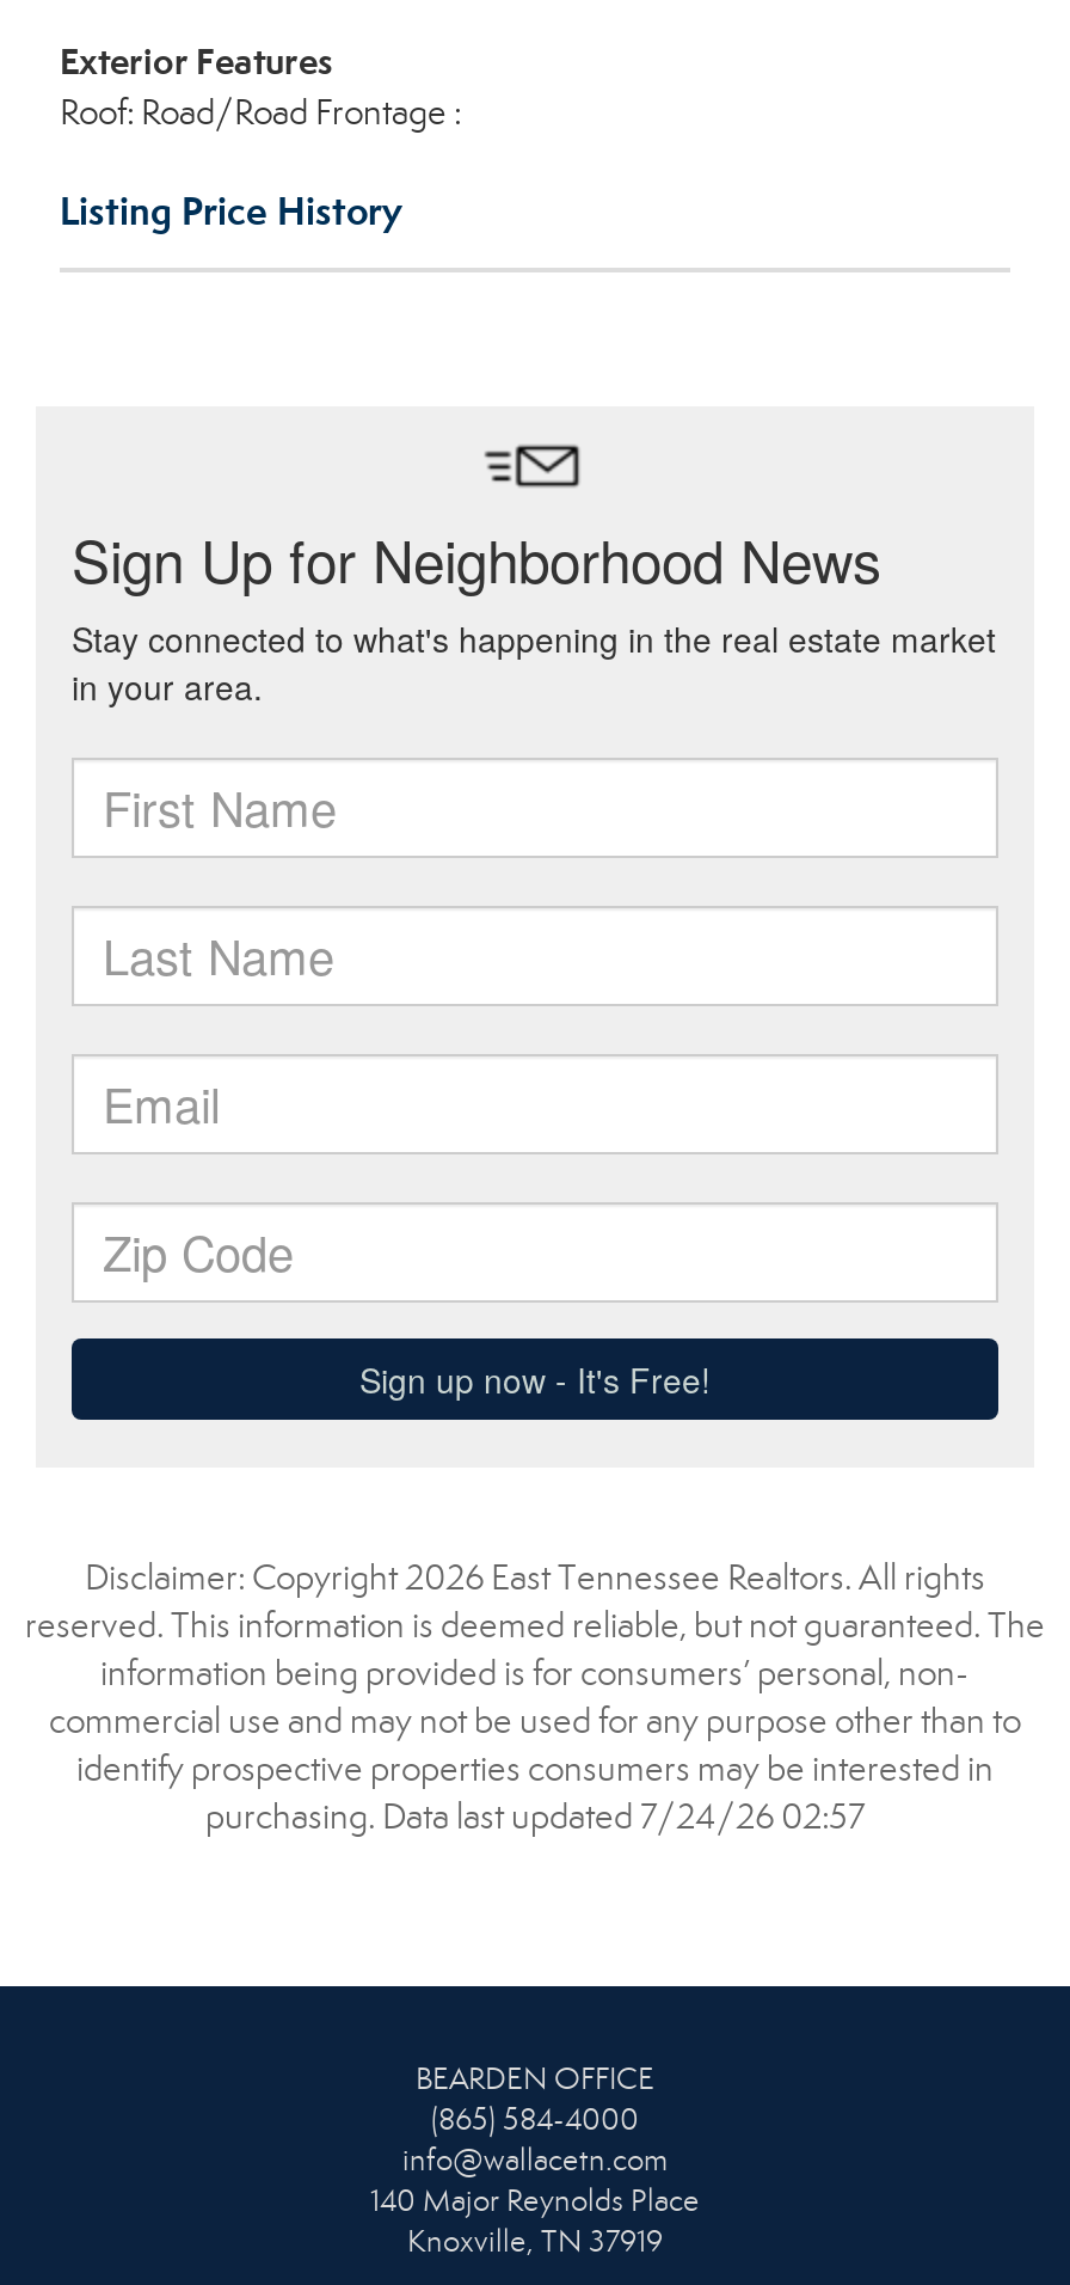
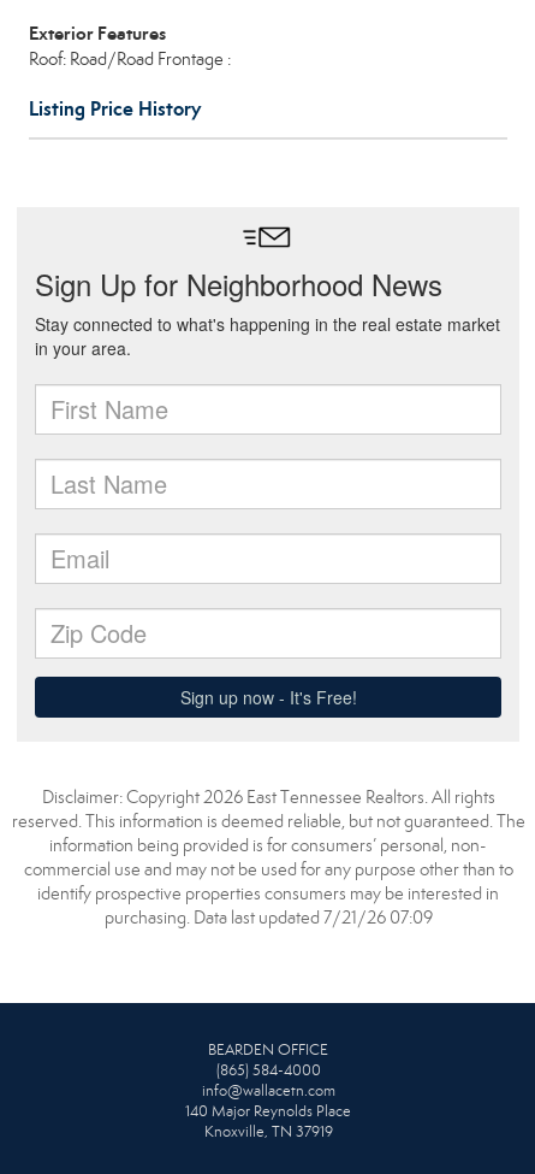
[205,1795,865,1838] purchasing. Data last updated 7/24/26 02:57 -> [104,907,432,928] purchasing. Data last updated 7/21/26 07:09

